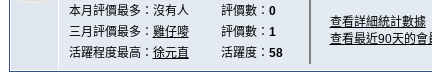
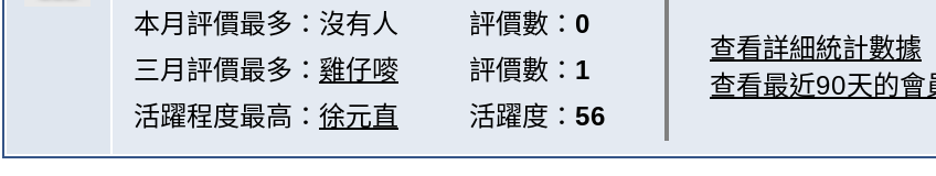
[220,46,282,60] 活躍度：58 -> [469,101,606,132] 活躍度：56

